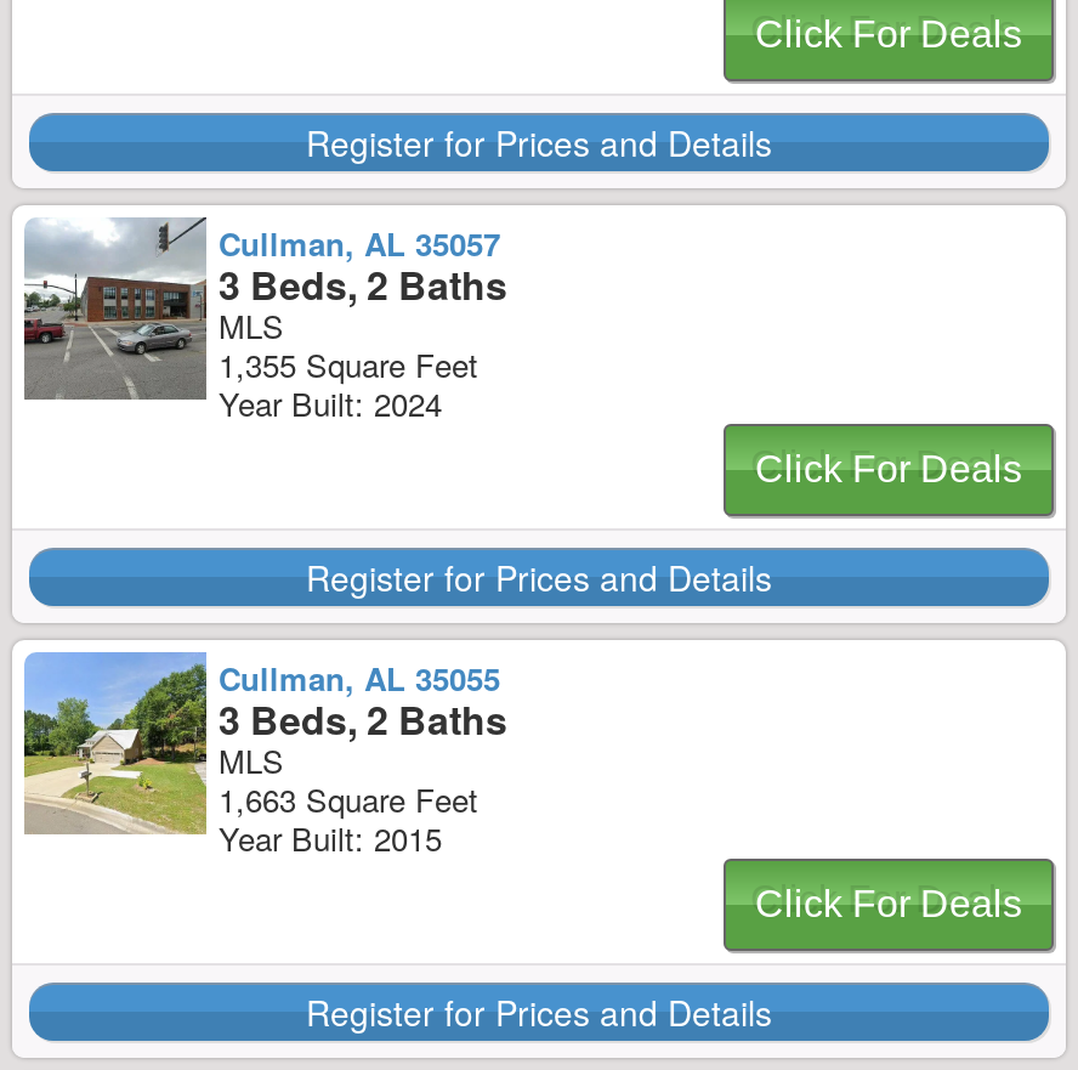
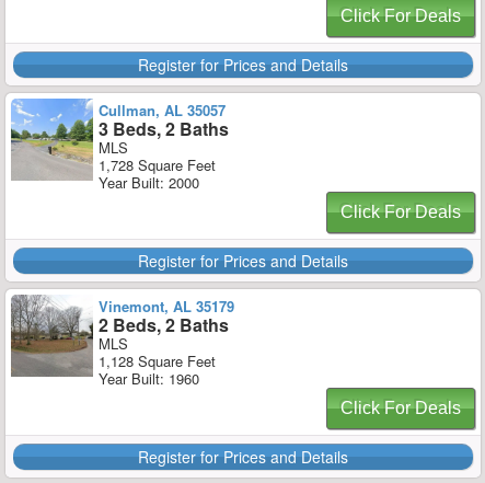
[24,217,478,400] [image] | 1,355 Square Feet -> [10,97,216,180] [image] | 1,728 Square Feet
[219,380,442,426] Year Built: 2024 -> [99,172,199,193] Year Built: 2000
[22,650,500,834] [image] | Cullman, AL 35055 -> [10,294,234,377] [image] | Vinemont, AL 35179
[219,691,507,747] 3 Beds, 2 Baths -> [99,312,229,337] 2 Beds, 2 Baths
[219,776,478,822] 1,663 Square Feet -> [99,350,216,371] 1,128 Square Feet
[219,815,442,861] Year Built: 2015 -> [99,368,199,389] Year Built: 1960

